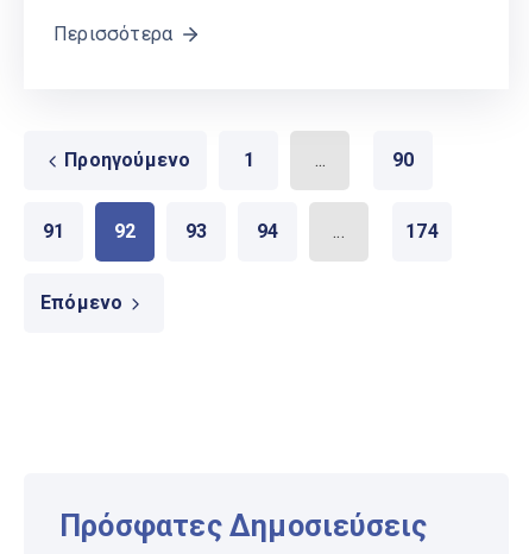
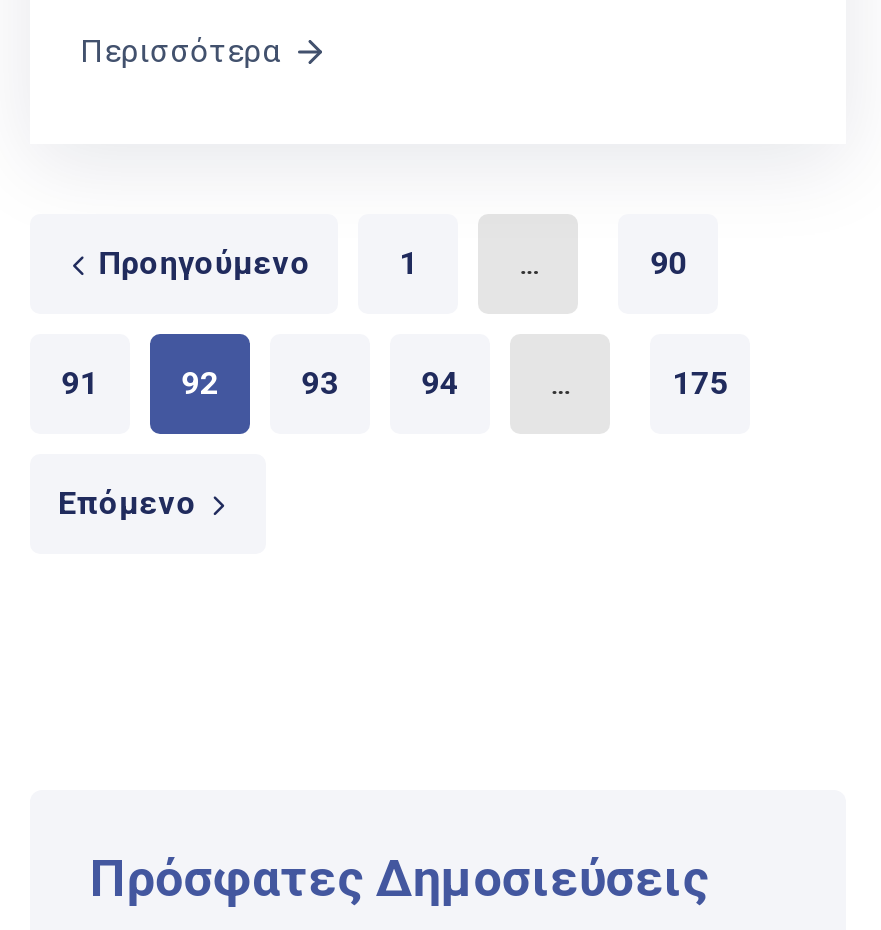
[406,220,438,242] 174 -> [672,363,728,401] 175

